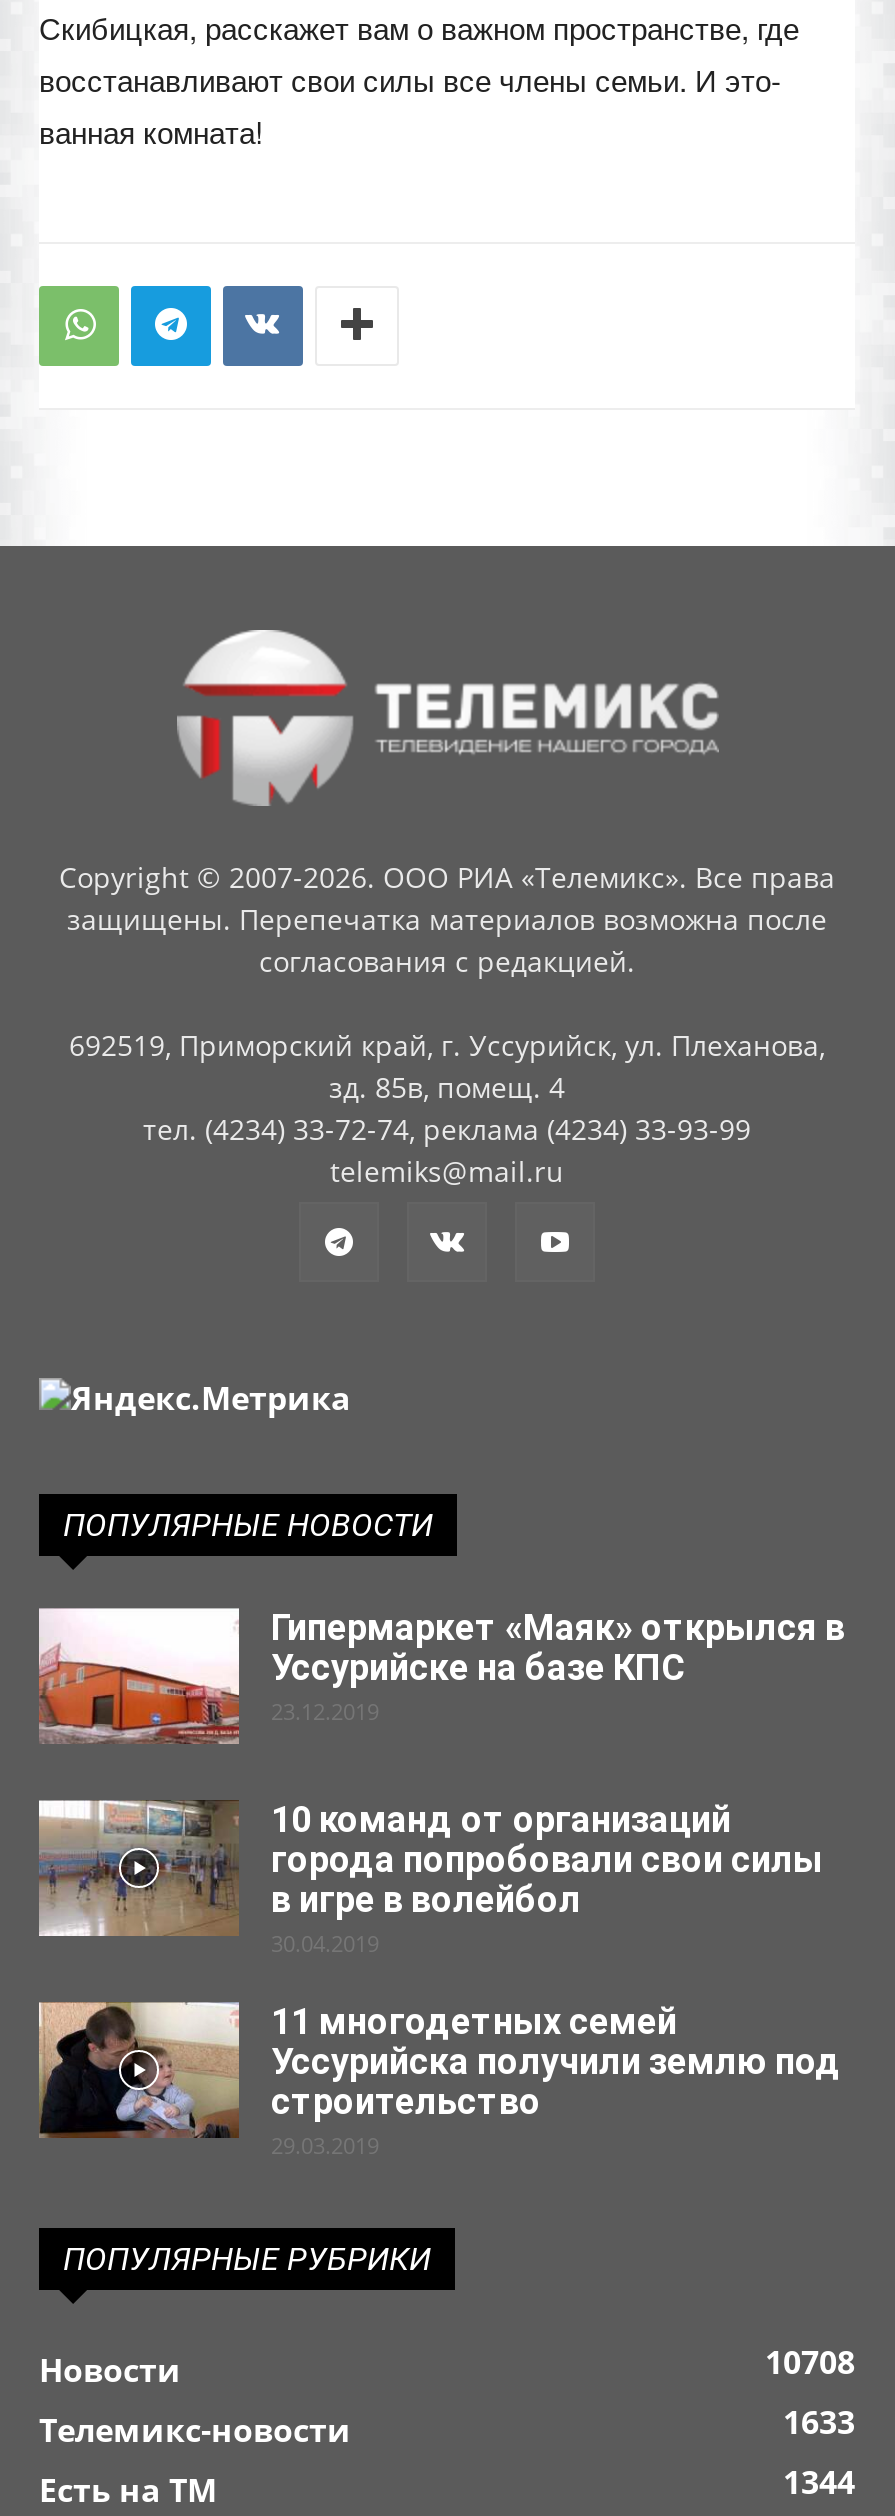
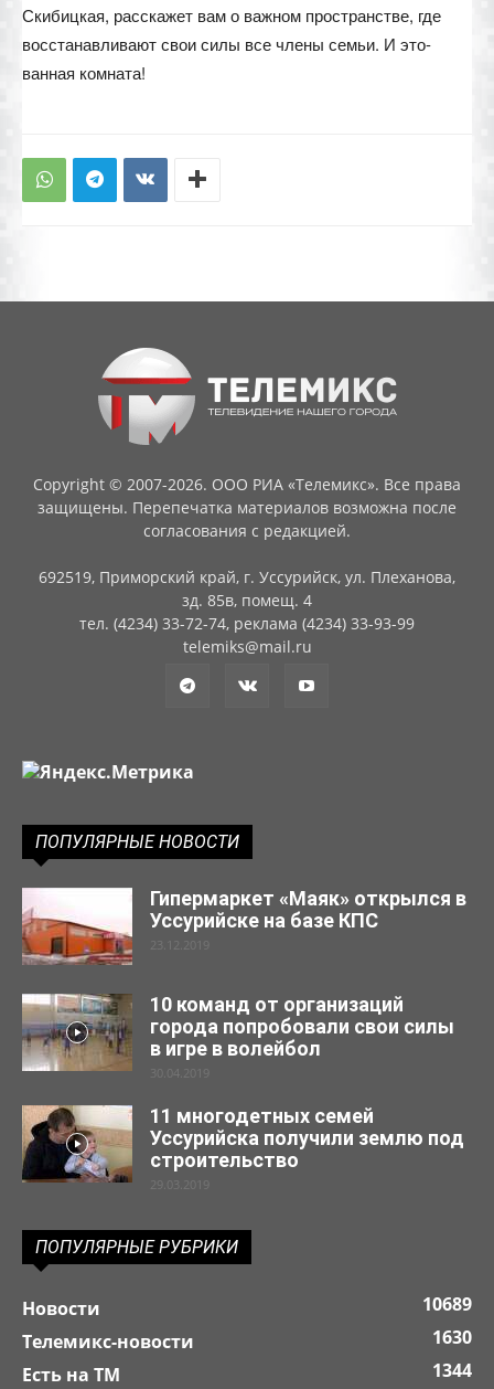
[765,2339,855,2383] 10708 -> [422,1291,472,1316] 10689
[783,2399,855,2443] 1633 -> [432,1324,472,1349] 1630

